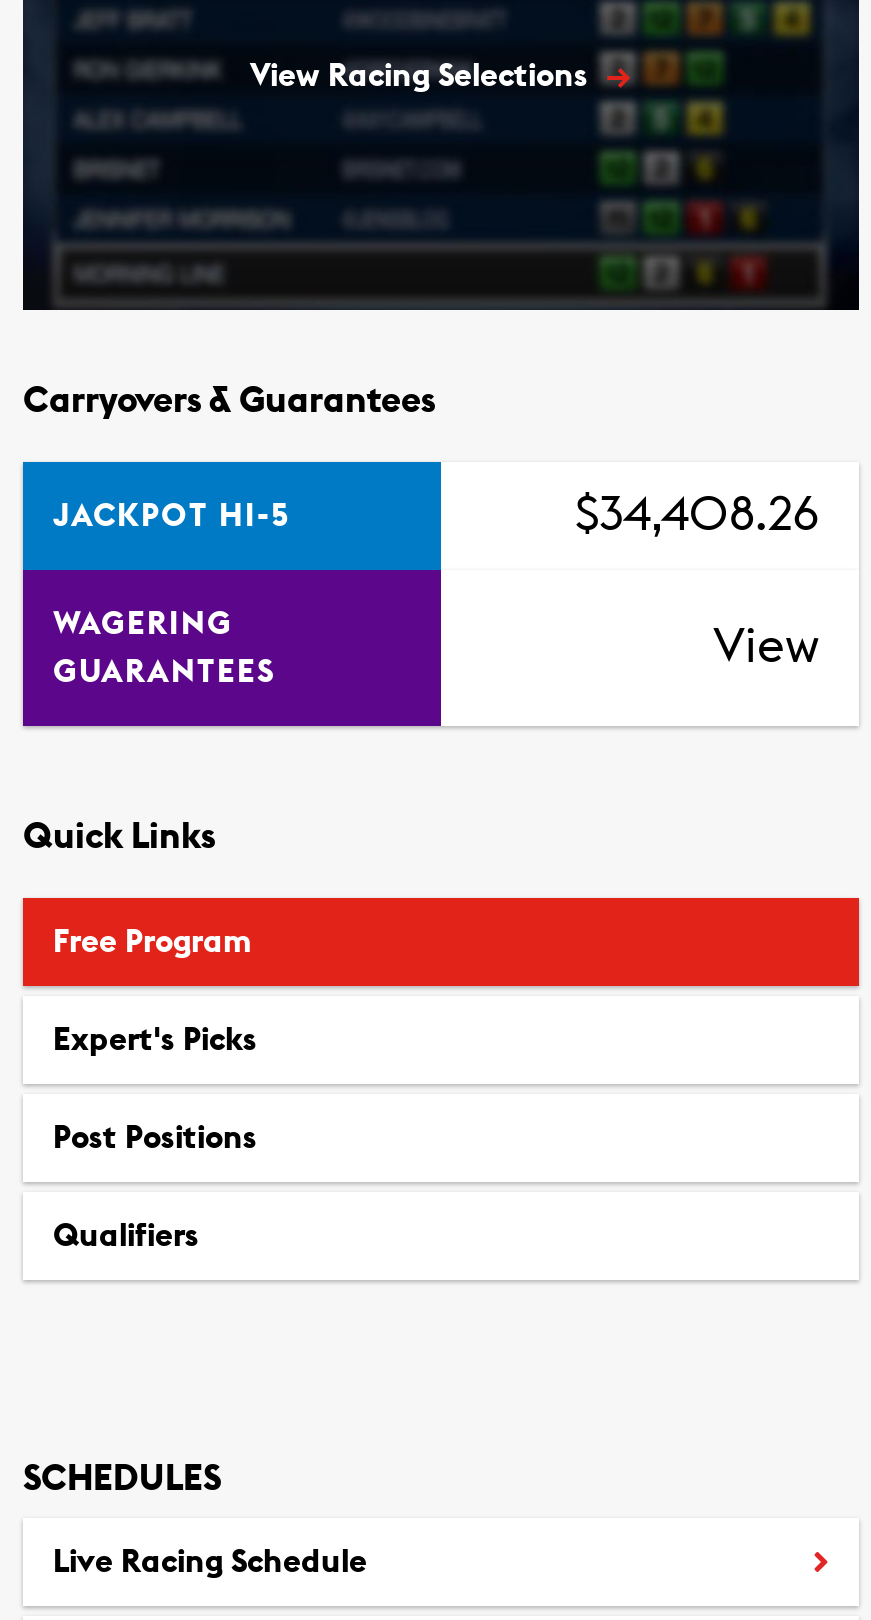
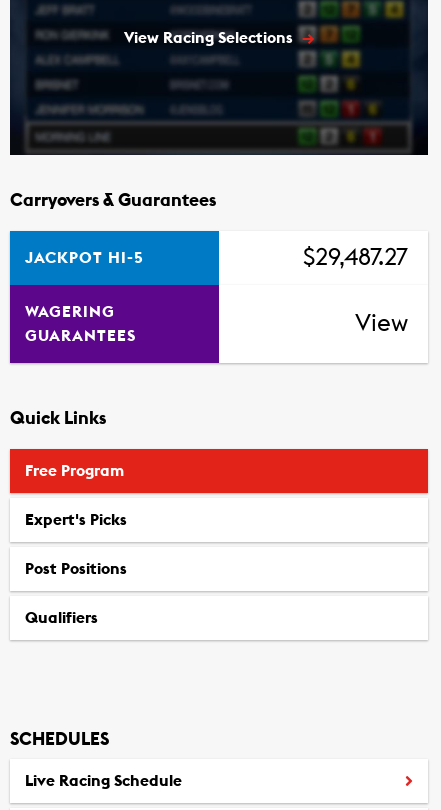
[575,492,819,540] $34,408.26 -> [303,246,408,270] $29,487.27

